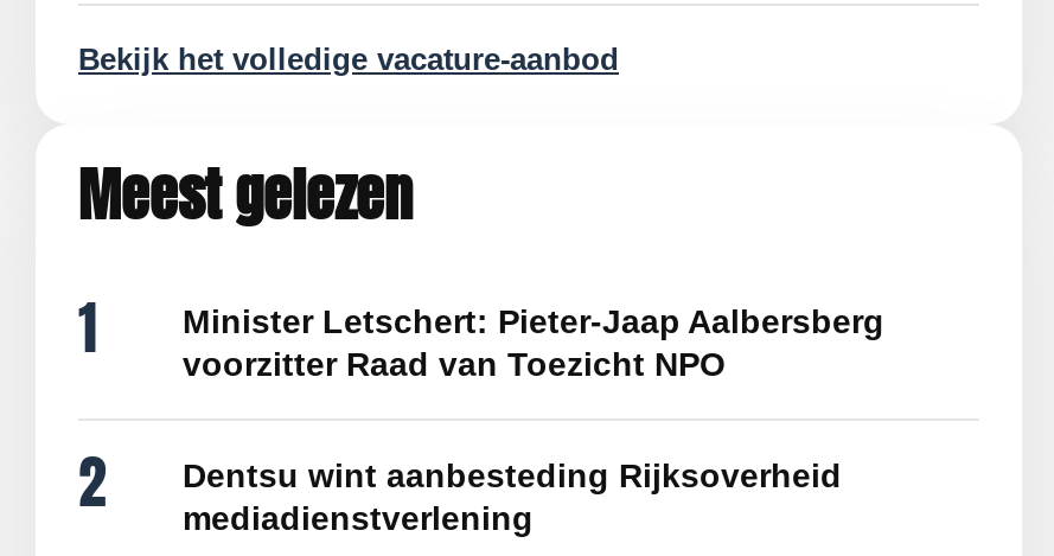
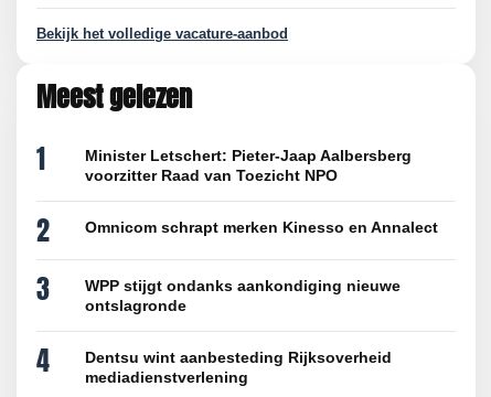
none -> [36,219,438,381] Omnicom schrapt merken Kinesso en Annalect | 3 | WPP stijgt ondanks aankondiging nieuwe | ontslagronde | 4

